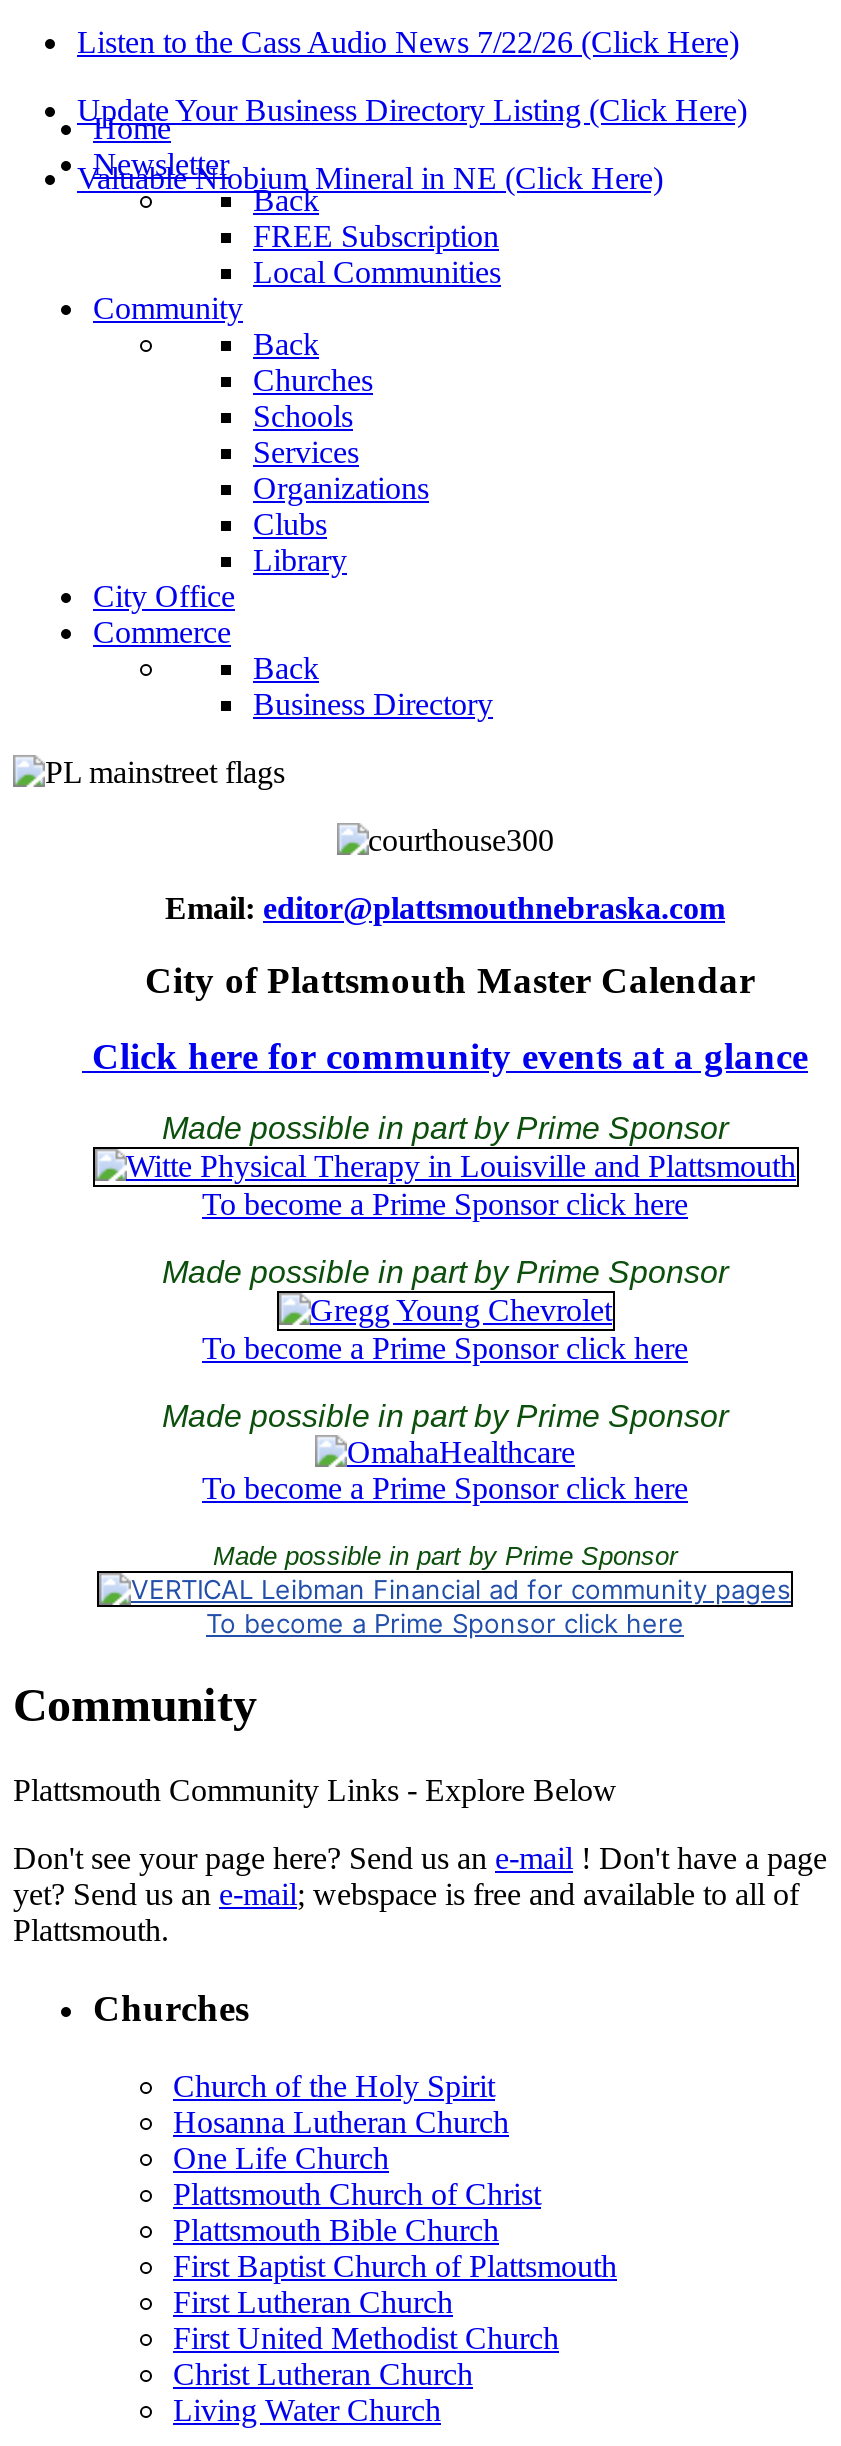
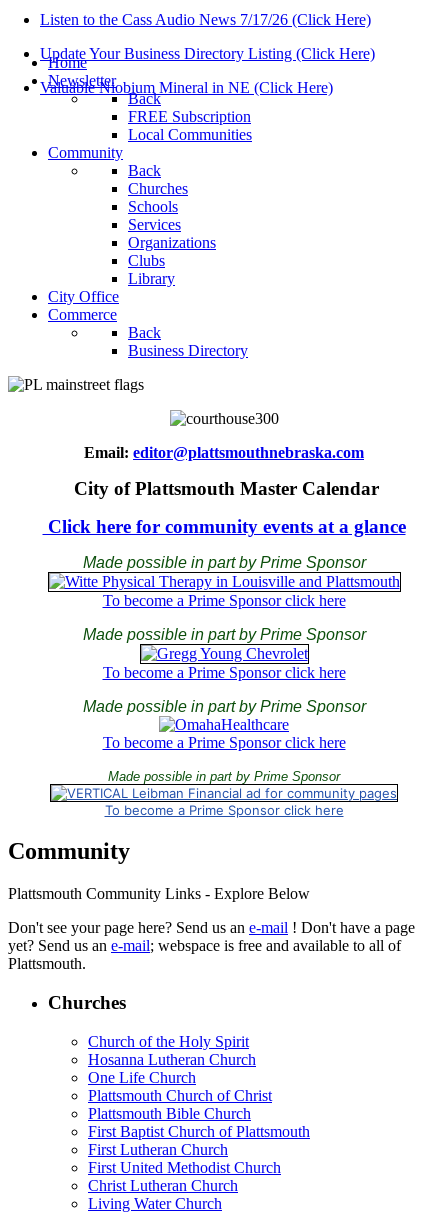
[77,25,739,59] Listen to the Cass Audio News 7/22/26 (Click Here) -> [40,11,371,28] Listen to the Cass Audio News 7/17/26 (Click Here)

